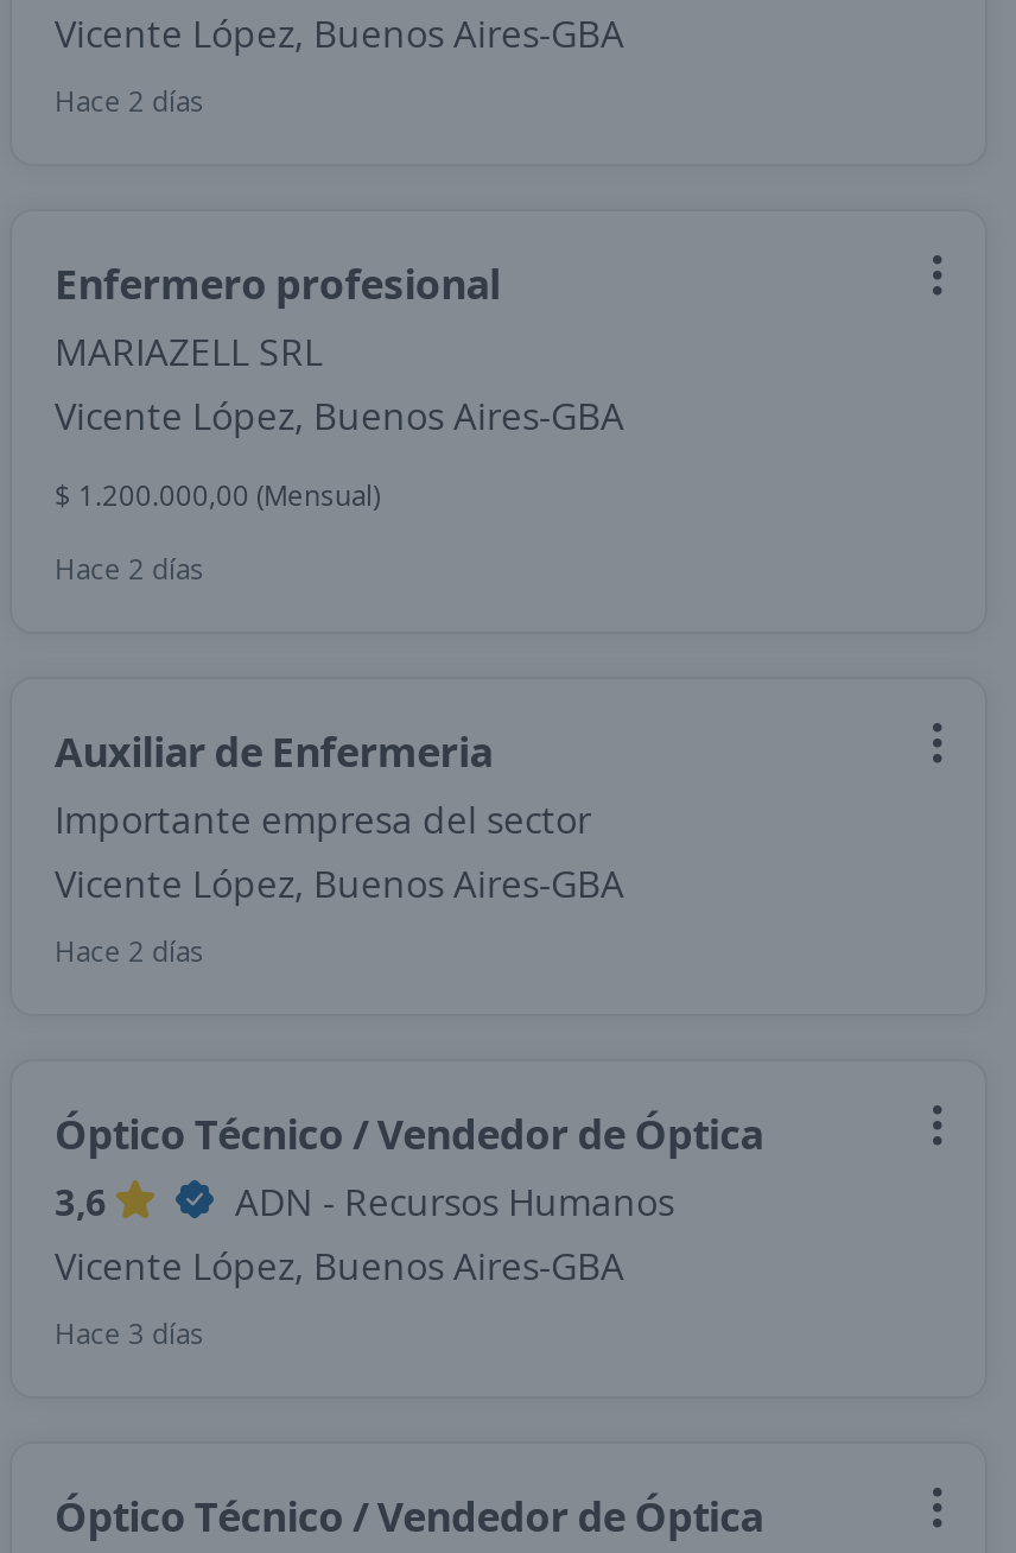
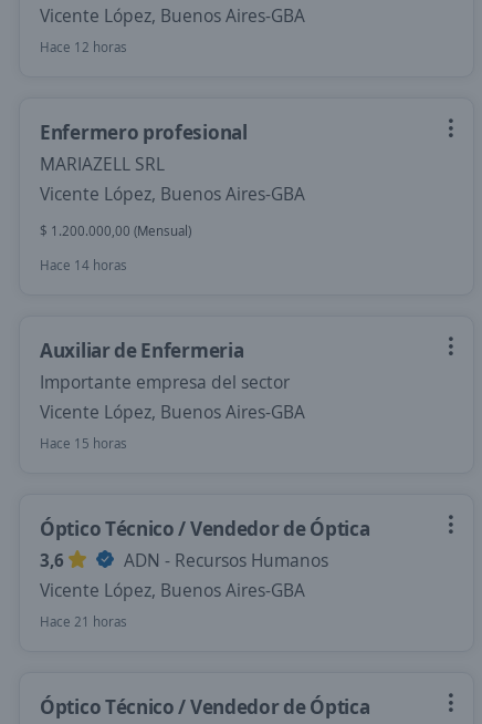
[55,81,204,121] Hace 2 días -> [40,38,127,56] Hace 12 horas
[55,549,204,589] Hace 2 días -> [40,256,127,275] Hace 14 horas
[55,931,204,971] Hace 2 días -> [40,434,127,453] Hace 15 horas
[55,1313,204,1354] Hace 3 días -> [40,612,127,631] Hace 21 horas

